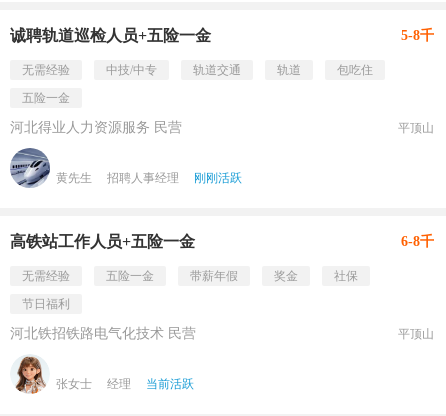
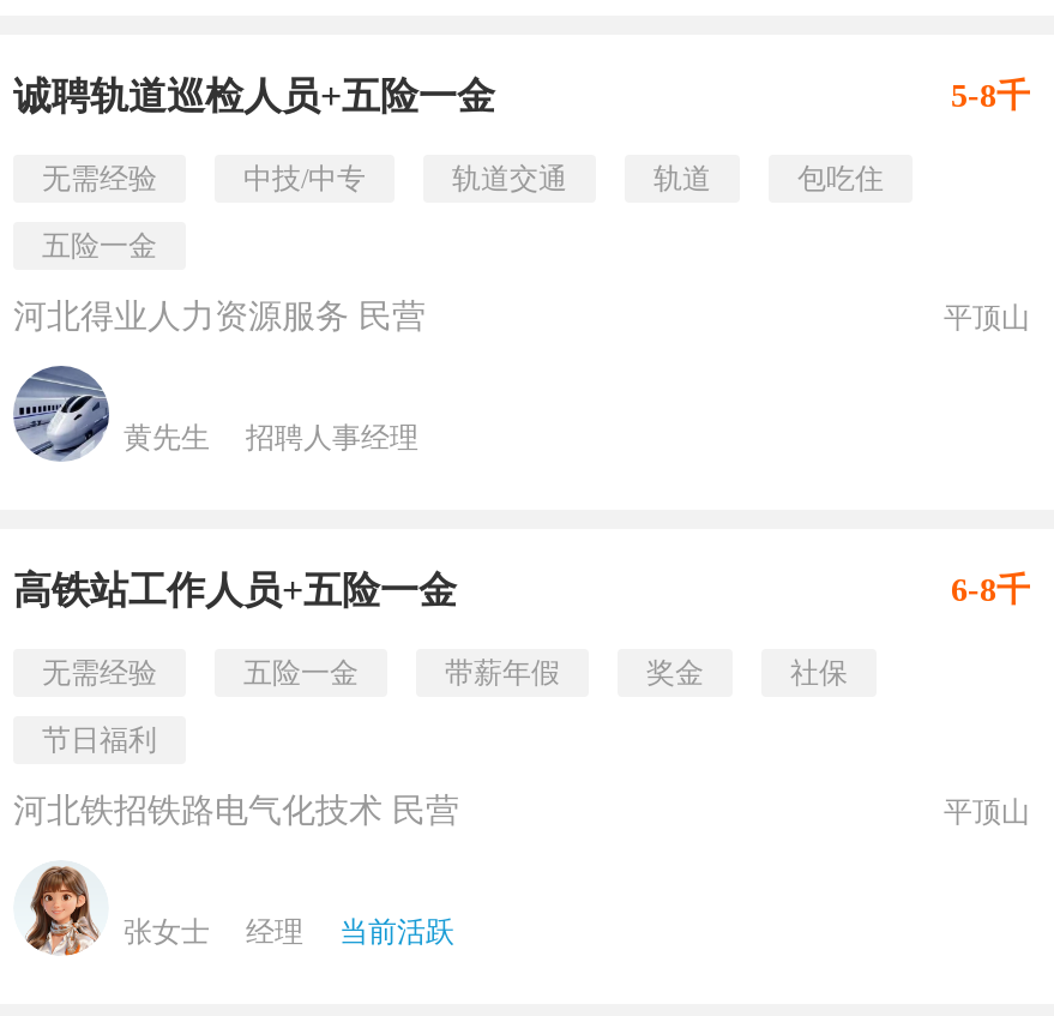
[194,171,242,185] 刚刚活跃 -> none

